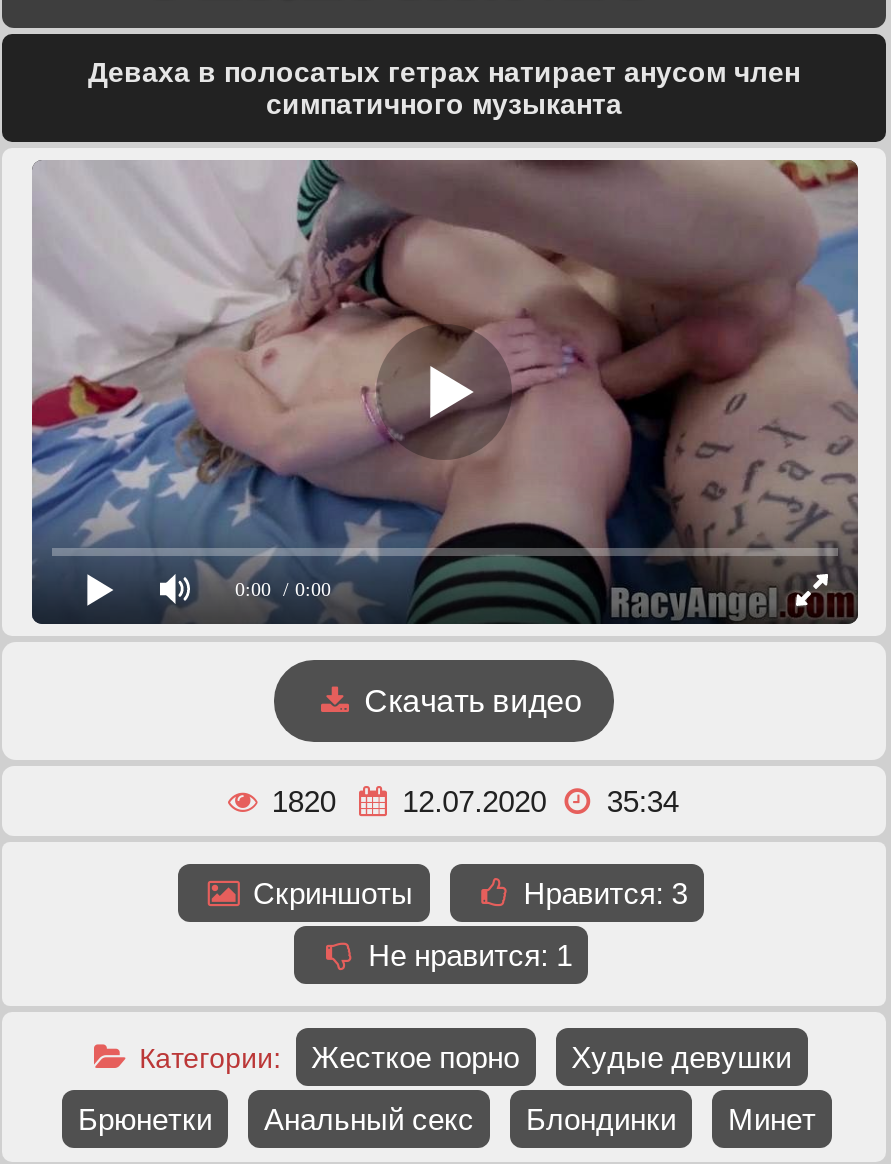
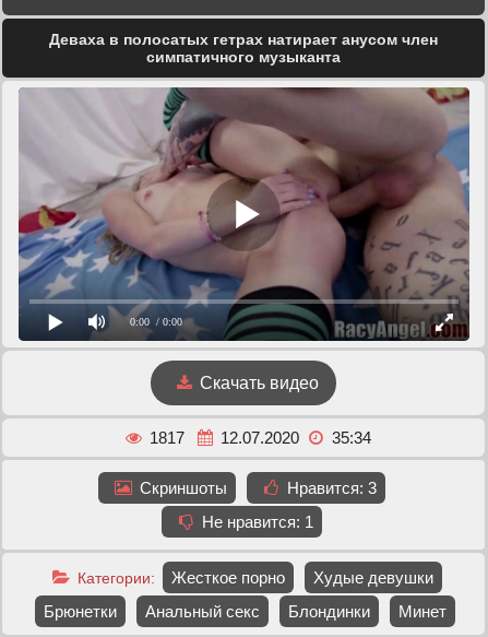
[264,785,679,819] 1820 12.07.2020 35:34 -> [145,429,372,447] 1817 12.07.2020 35:34

